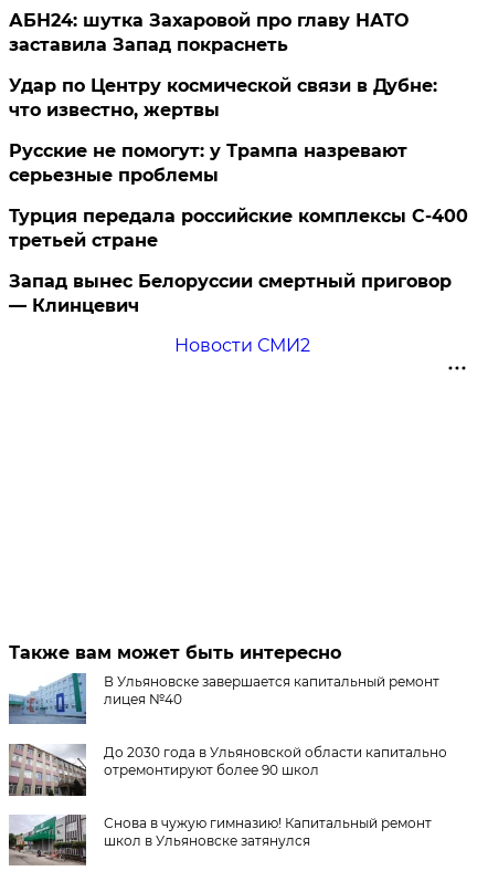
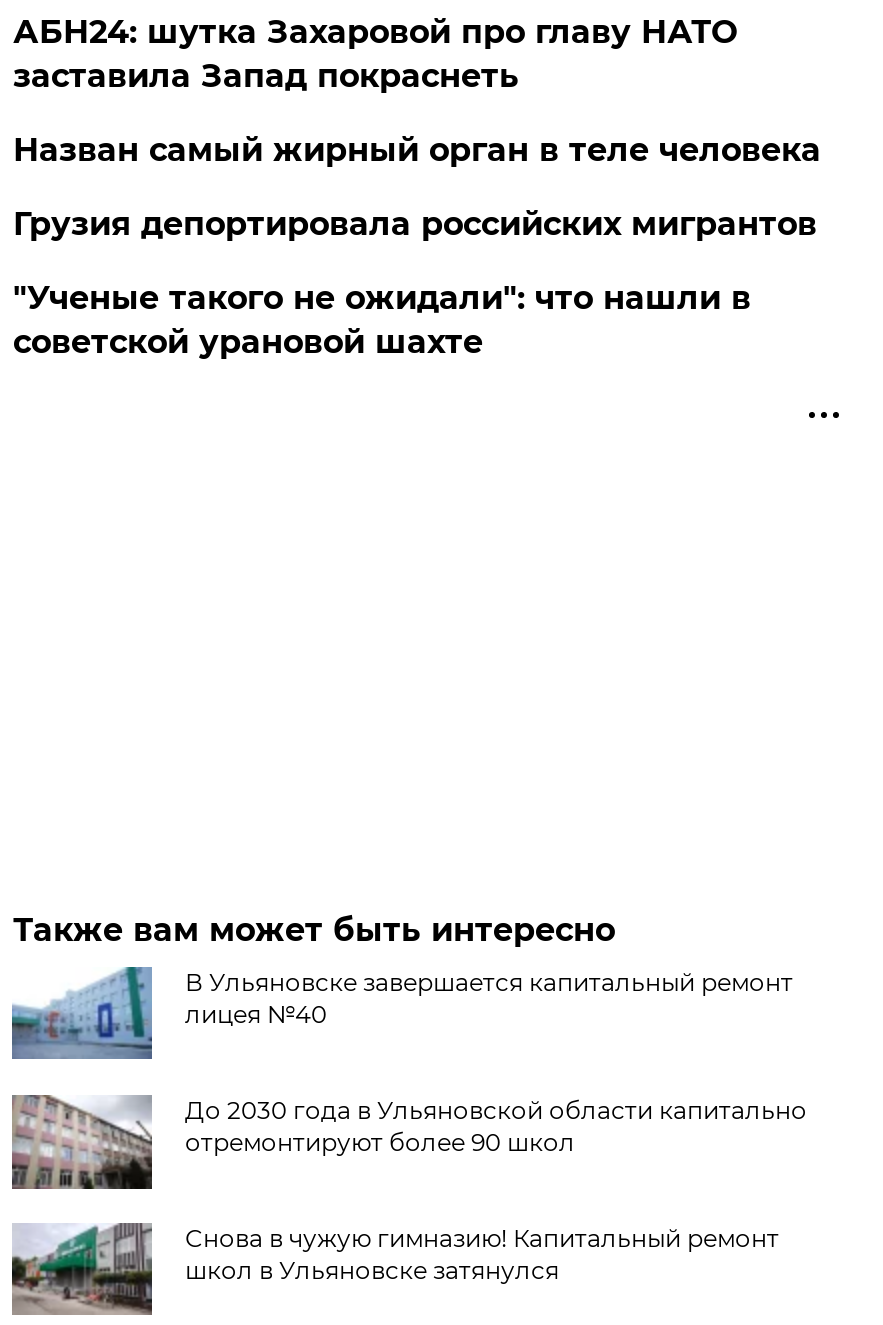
[9,75,469,356] Удар по Центру космической связи в Дубне: | что известно, жертвы | Русские не помогут: у Трампа назревают | серьезные проблемы | Турция передала российские комплексы С-400 | третьей стране | Запад вынес Белоруссии смертный приговор | — Клинцевич | Новости СМИ2 -> [13,131,821,361] Назван самый жирный орган в теле человека | Грузия депортировала российских мигрантов | "Ученые такого не ожидали": что нашли в | советской урановой шахте

